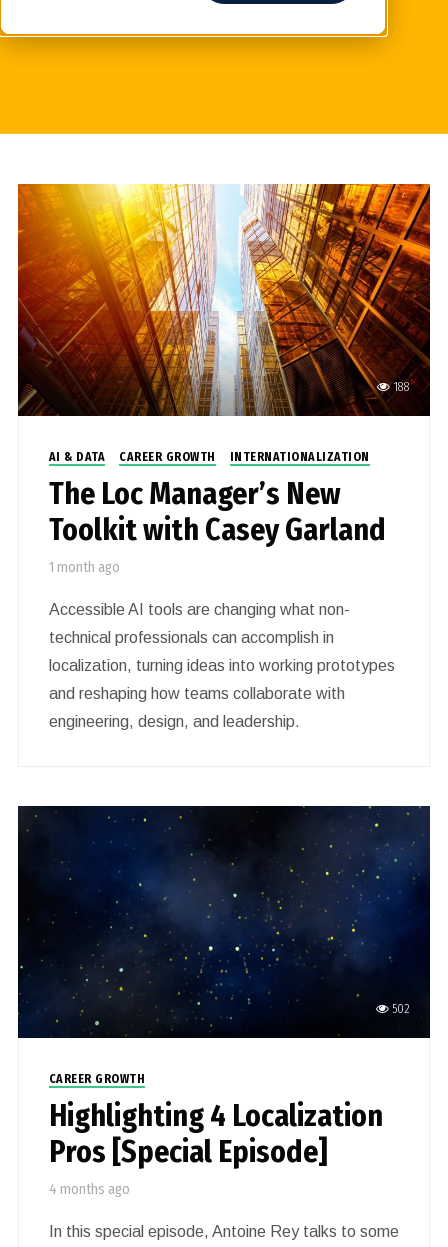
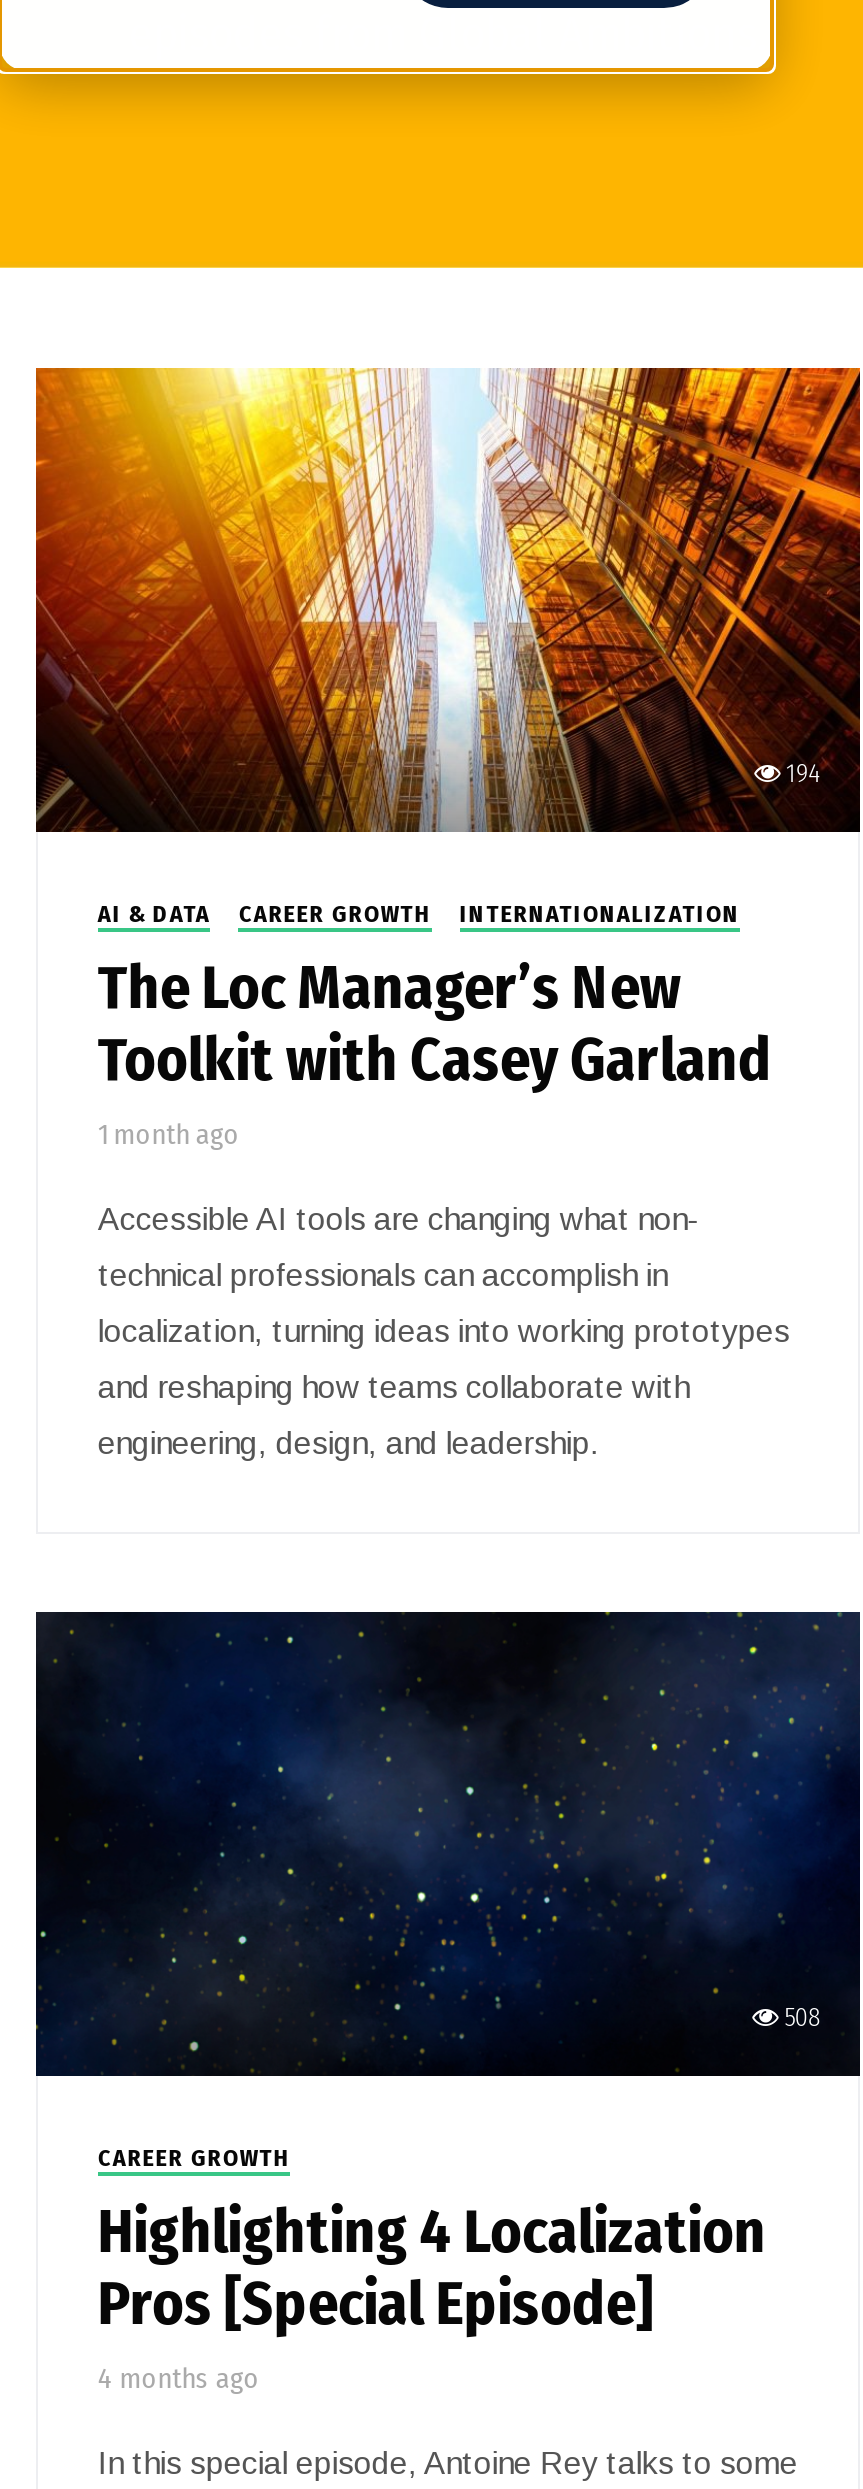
[393,379,410,394] 188 -> [786,758,820,788] 194
[392,1001,410,1016] 502 -> [784,2002,820,2032] 508

